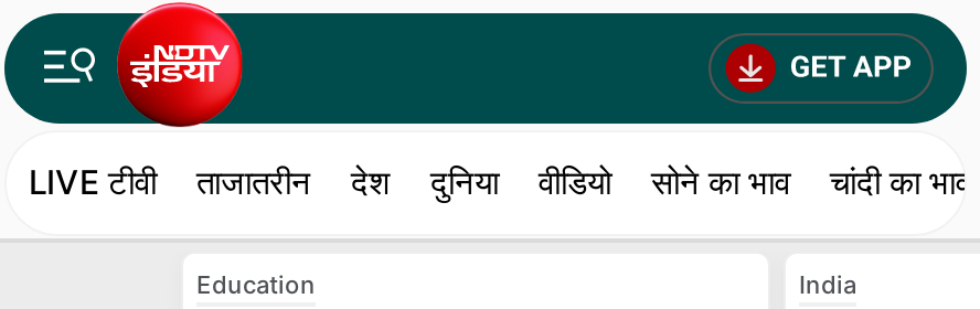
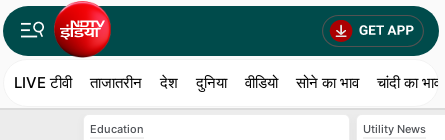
[799,269,856,300] India -> [363,122,426,136] Utility News

